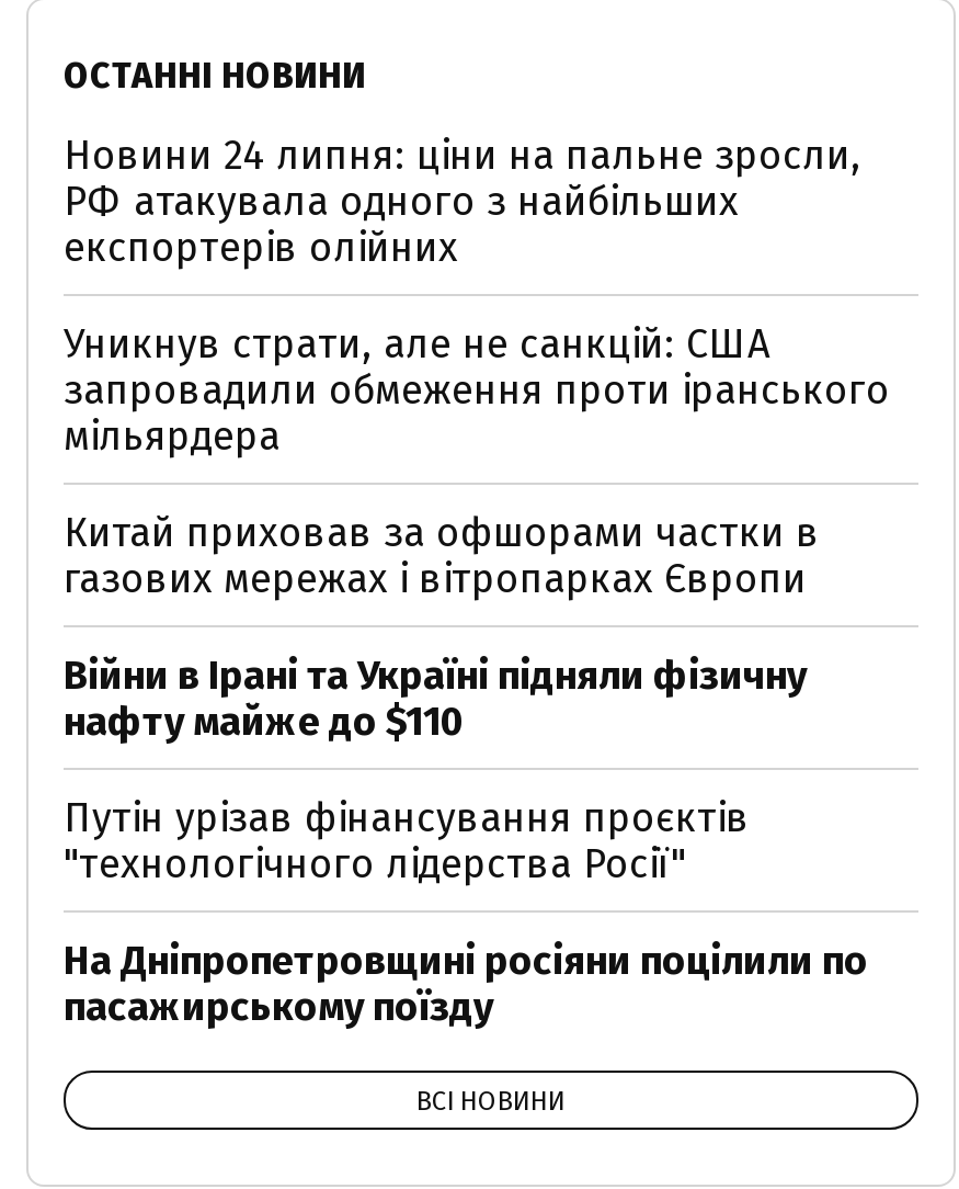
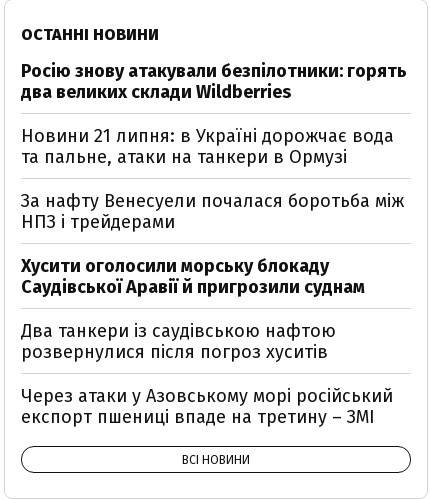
[64,132,861,272] Новини 24 липня: ціни на пальне зросли, | РФ атакувала одного з найбільших | експортерів олійних -> [21,60,407,103] Росію знову атакували безпілотники: горять | два великих склади Wildberries
[64,320,890,461] Уникнув страти, але не санкцій: США | запровадили обмеження проти іранського | мільярдера -> [21,125,394,168] Новини 21 липня: в Україні дорожчає вода | та пальне, атаки на танкери в Ормузі
[64,509,820,603] Китай приховав за офшорами частки в | газових мережах і вітропарках Європи -> [21,190,404,233] За нафту Венесуели почалася боротьба між | НПЗ і трейдерами
[64,652,807,746] Війни в Ірані та Україні підняли фізичну | нафту майже до $110 -> [21,255,365,298] Хусити оголосили морську блокаду | Саудівської Аравії й пригрозили суднам
[64,794,750,888] Путін урізав фінансування проєктів | "технологічного лідерства Росії" -> [21,320,336,363] Два танкери із саудівською нафтою | розвернулися після погроз хуситів
[64,937,868,1031] На Дніпропетровщині росіяни поцілили по | пасажирському поїзду -> [21,385,393,428] Через атаки у Азовському морі російський | експорт пшениці впаде на третину – ЗМІ

